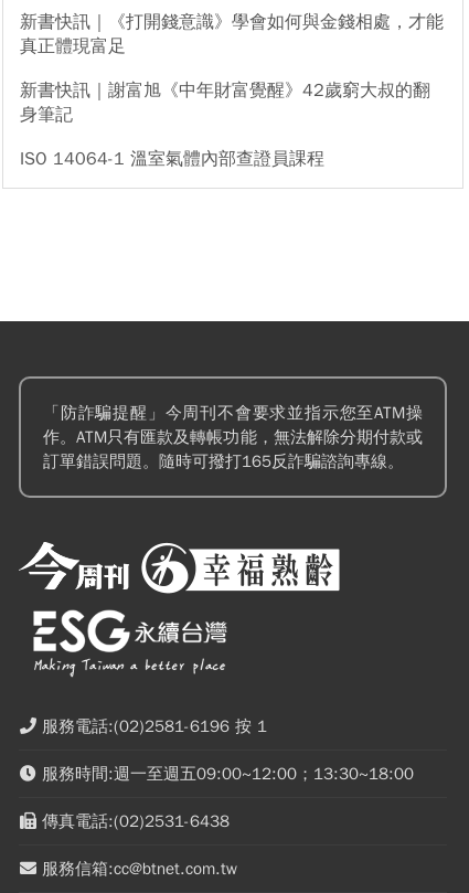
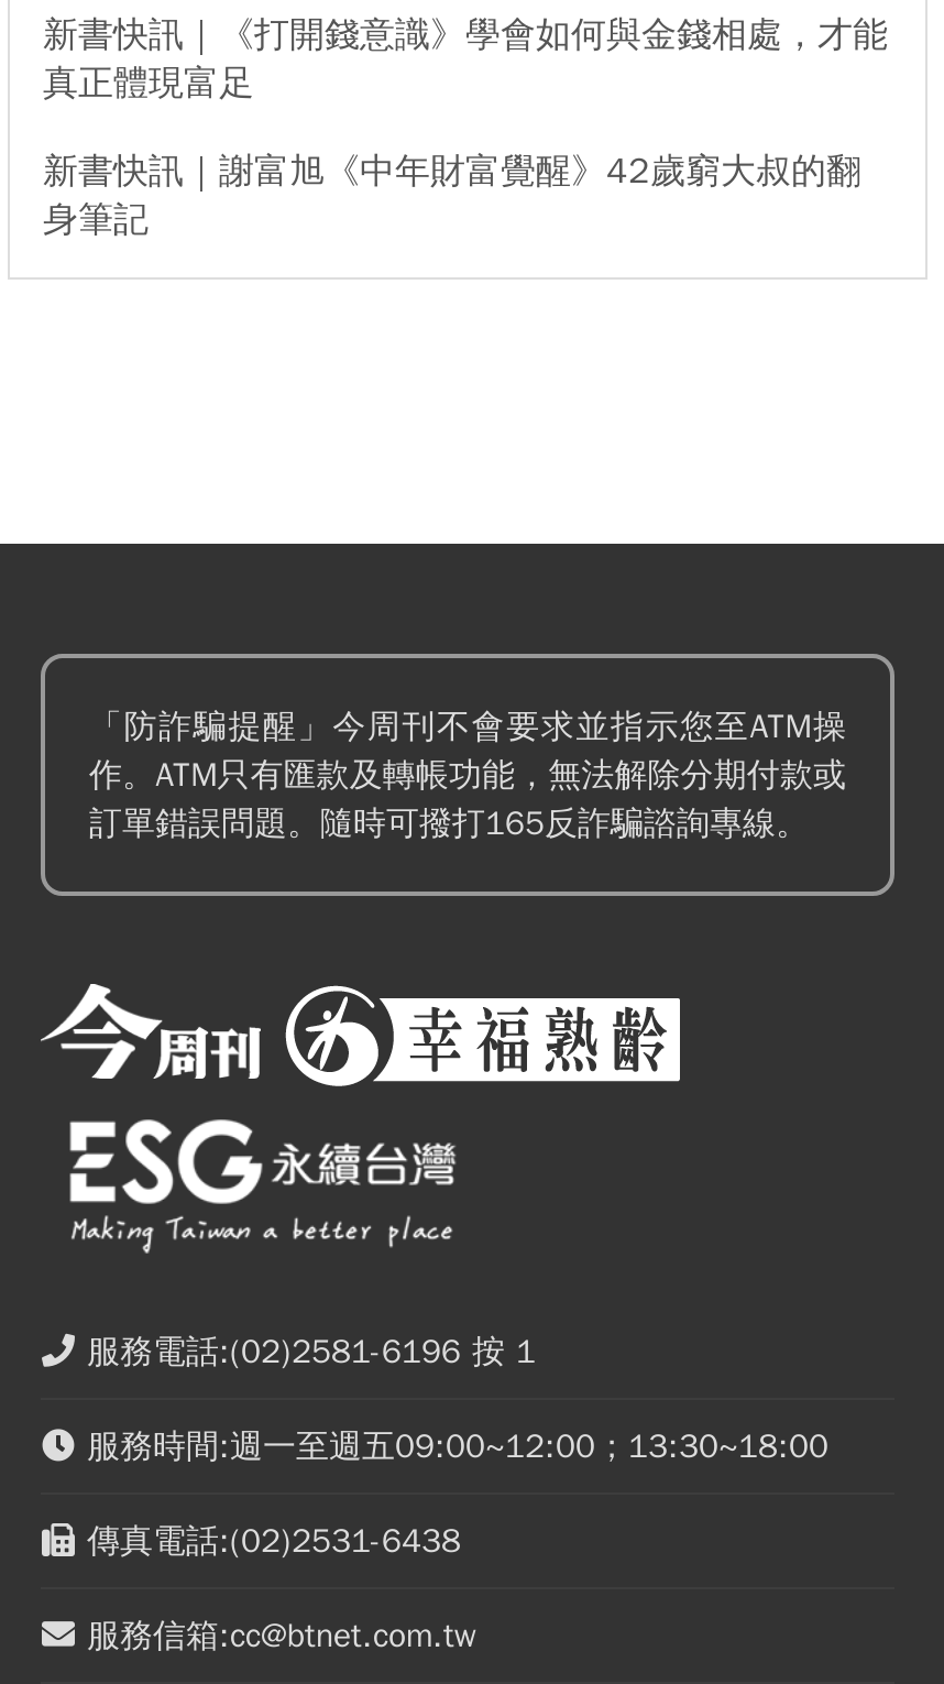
[20,148,324,170] ISO 14064-1 溫室氣體內部查證員課程 -> none

